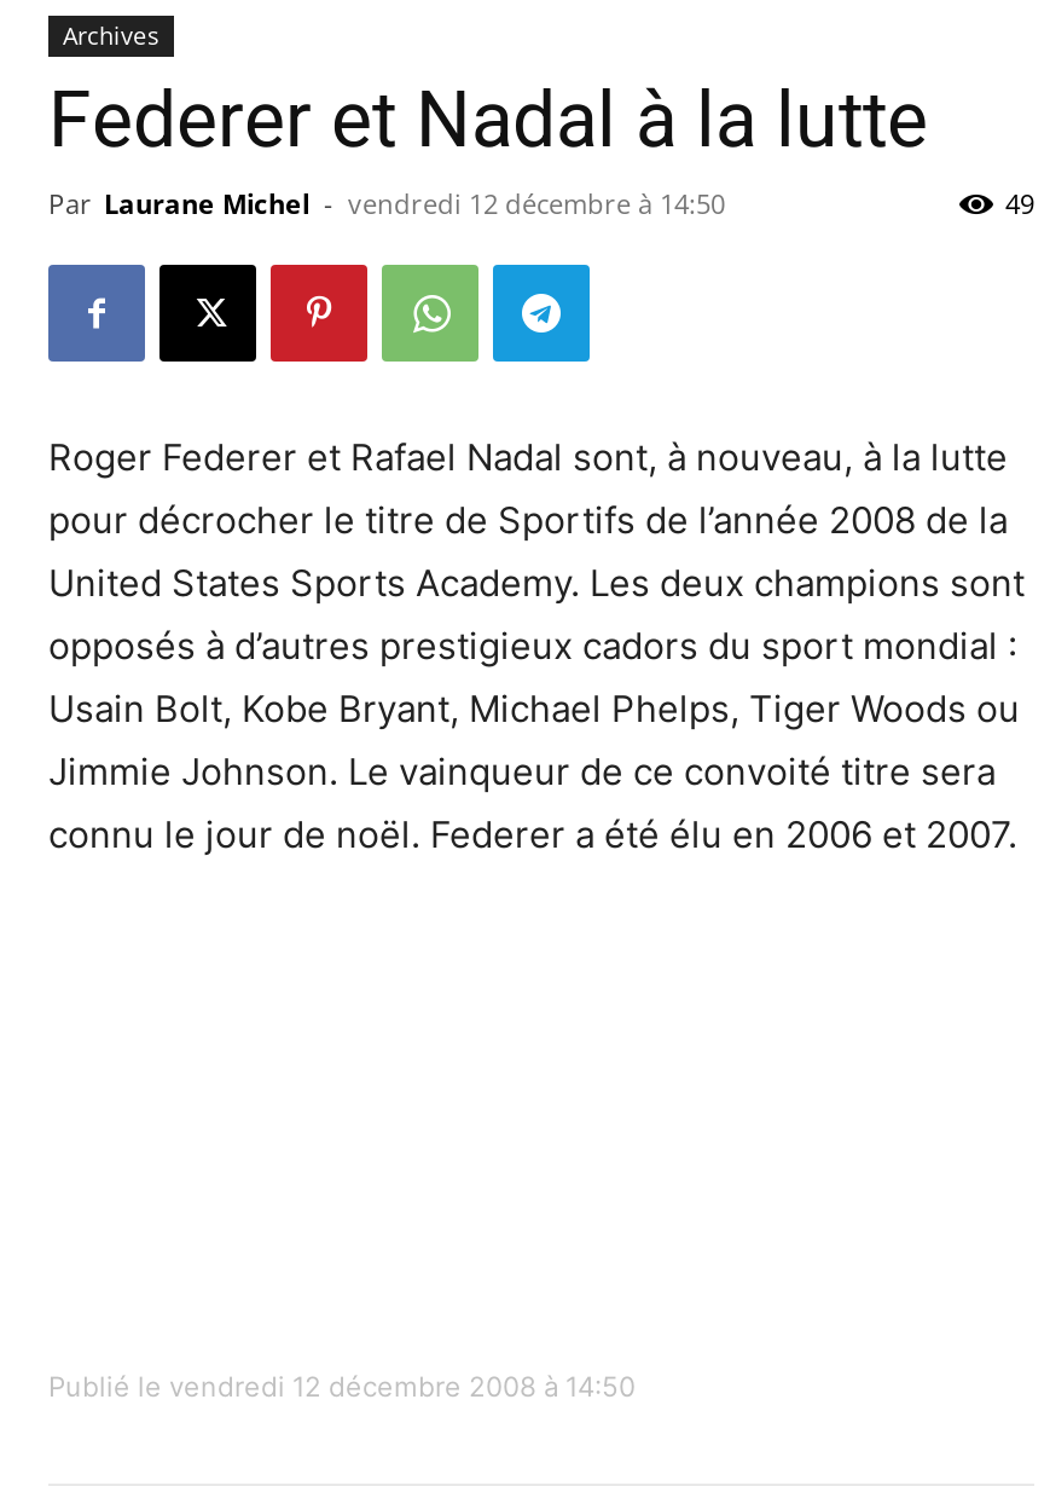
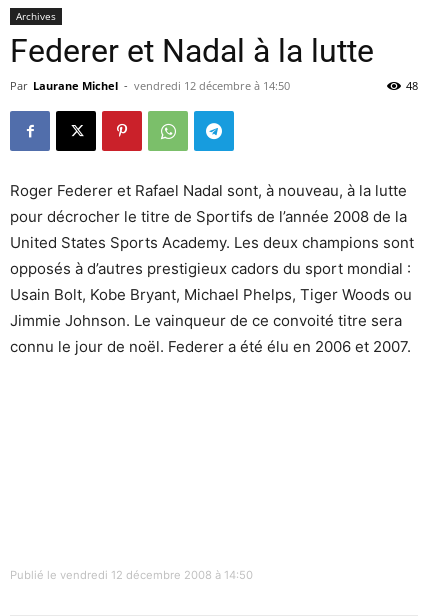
[1005,185,1034,221] 49 -> [406,78,418,93] 48

